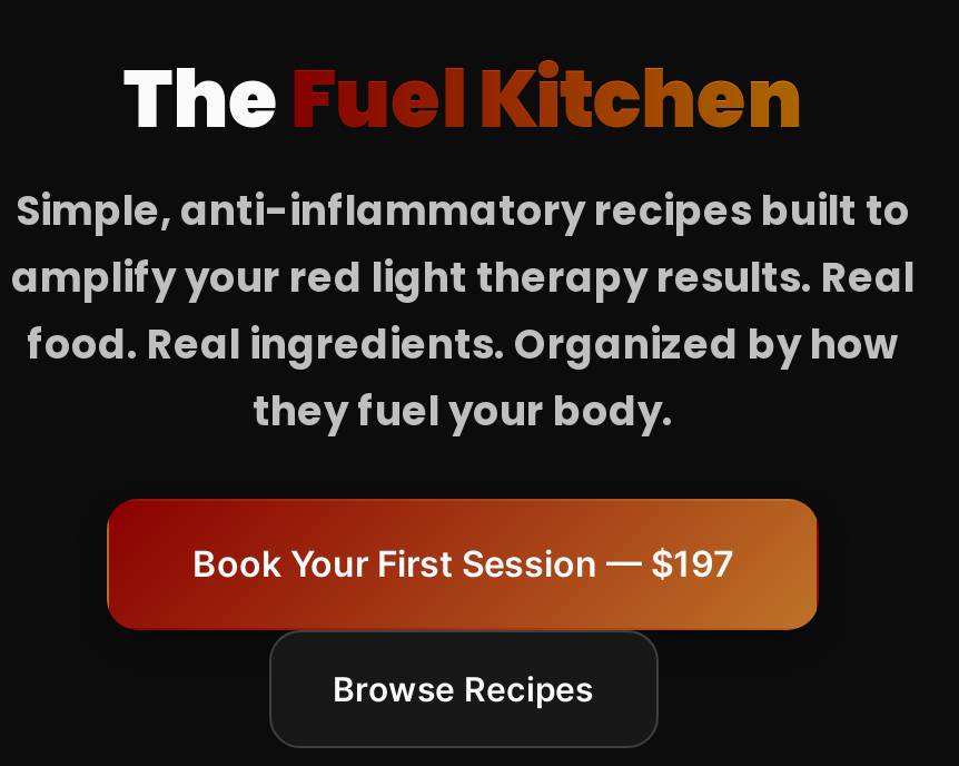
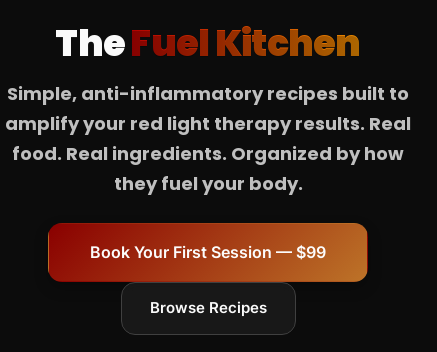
[192,541,733,586] Book Your First Session — $197 -> [90,242,326,262] Book Your First Session — $99

